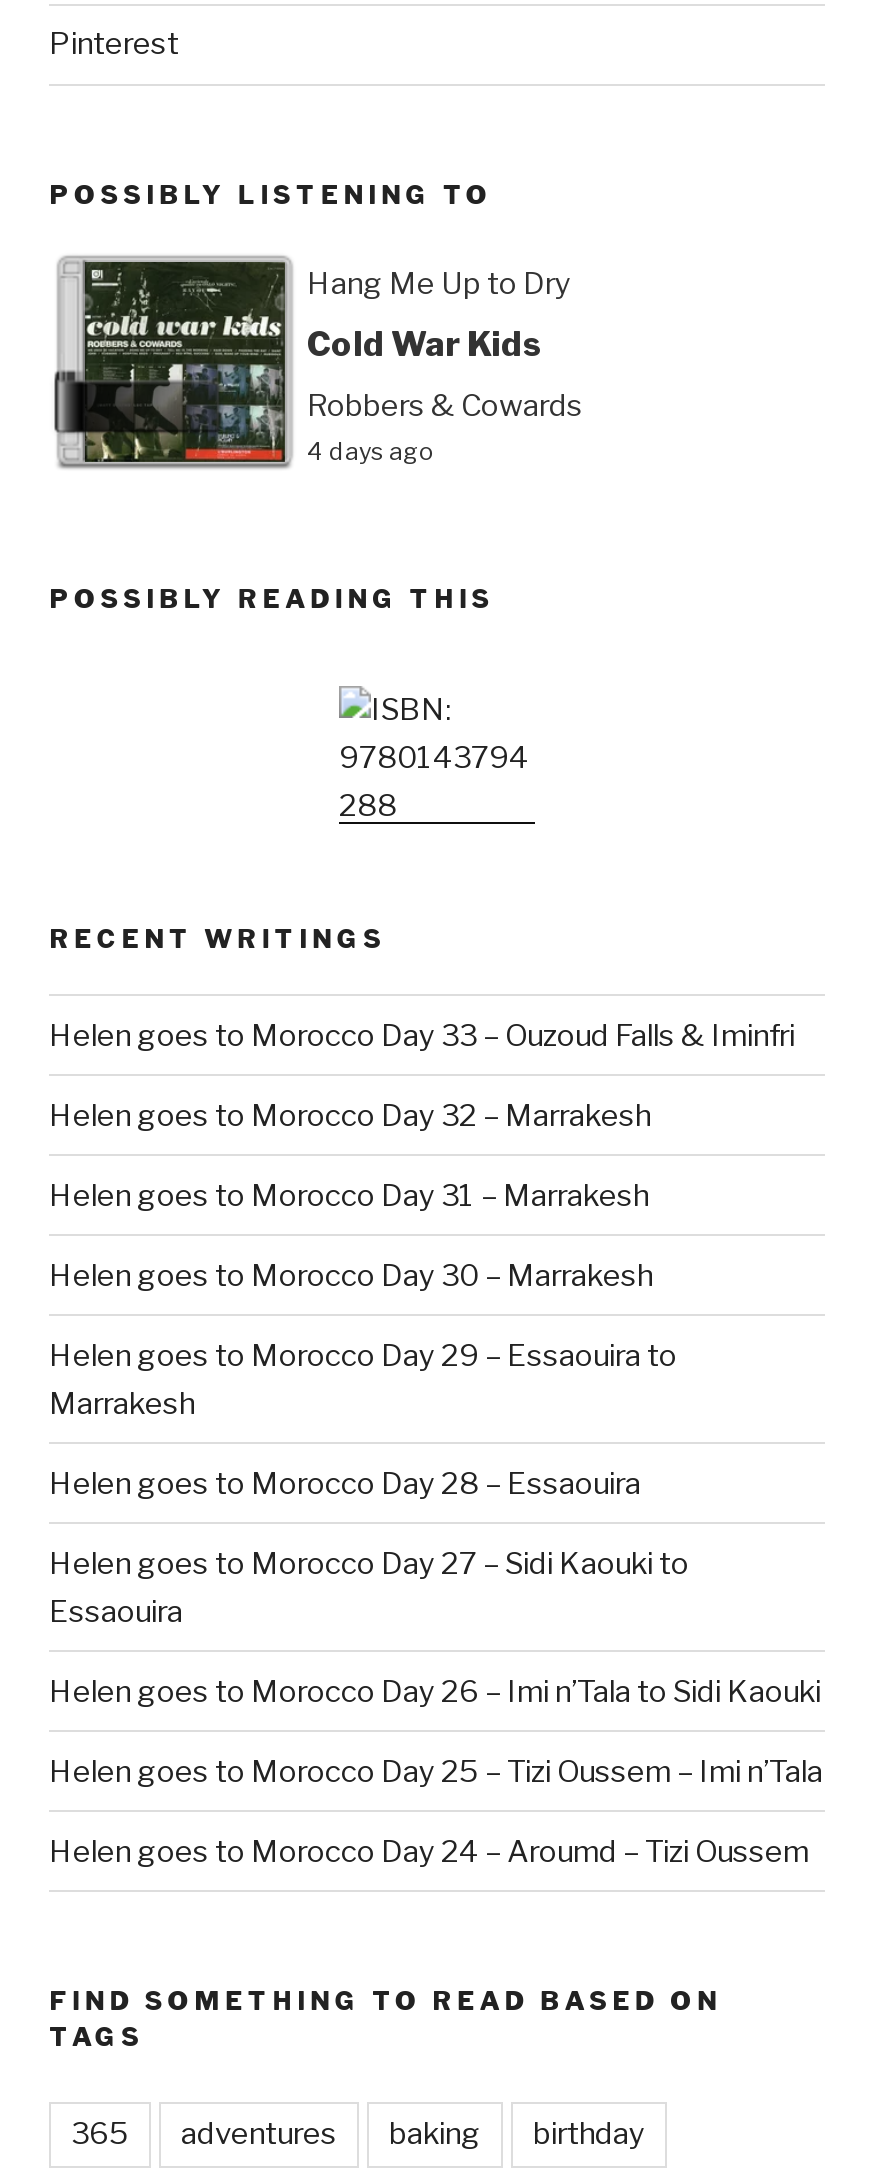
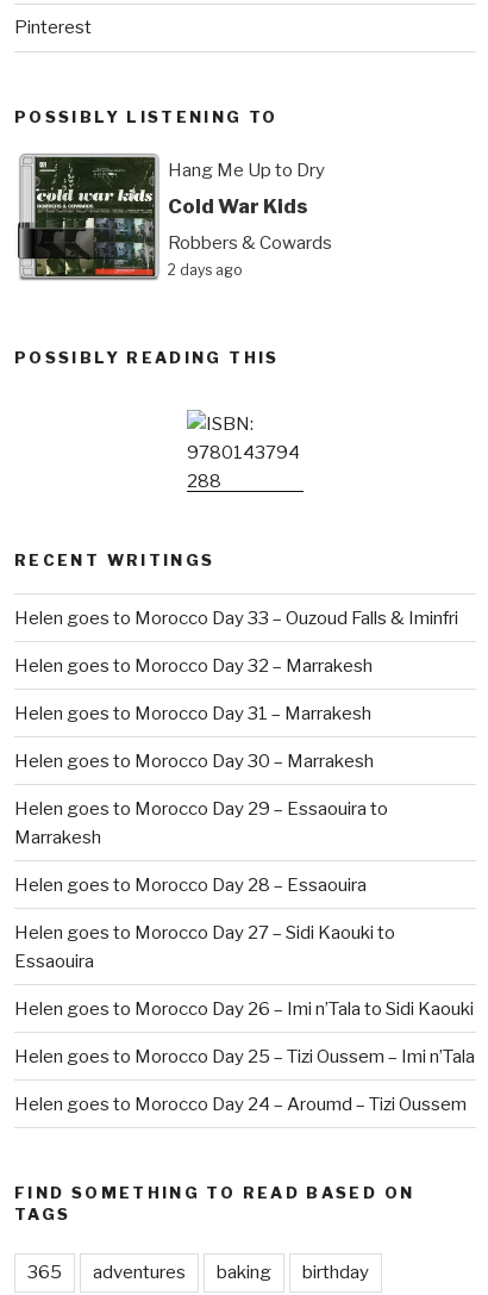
[307,436,433,466] 4 days ago -> [168,261,242,279] 2 days ago

